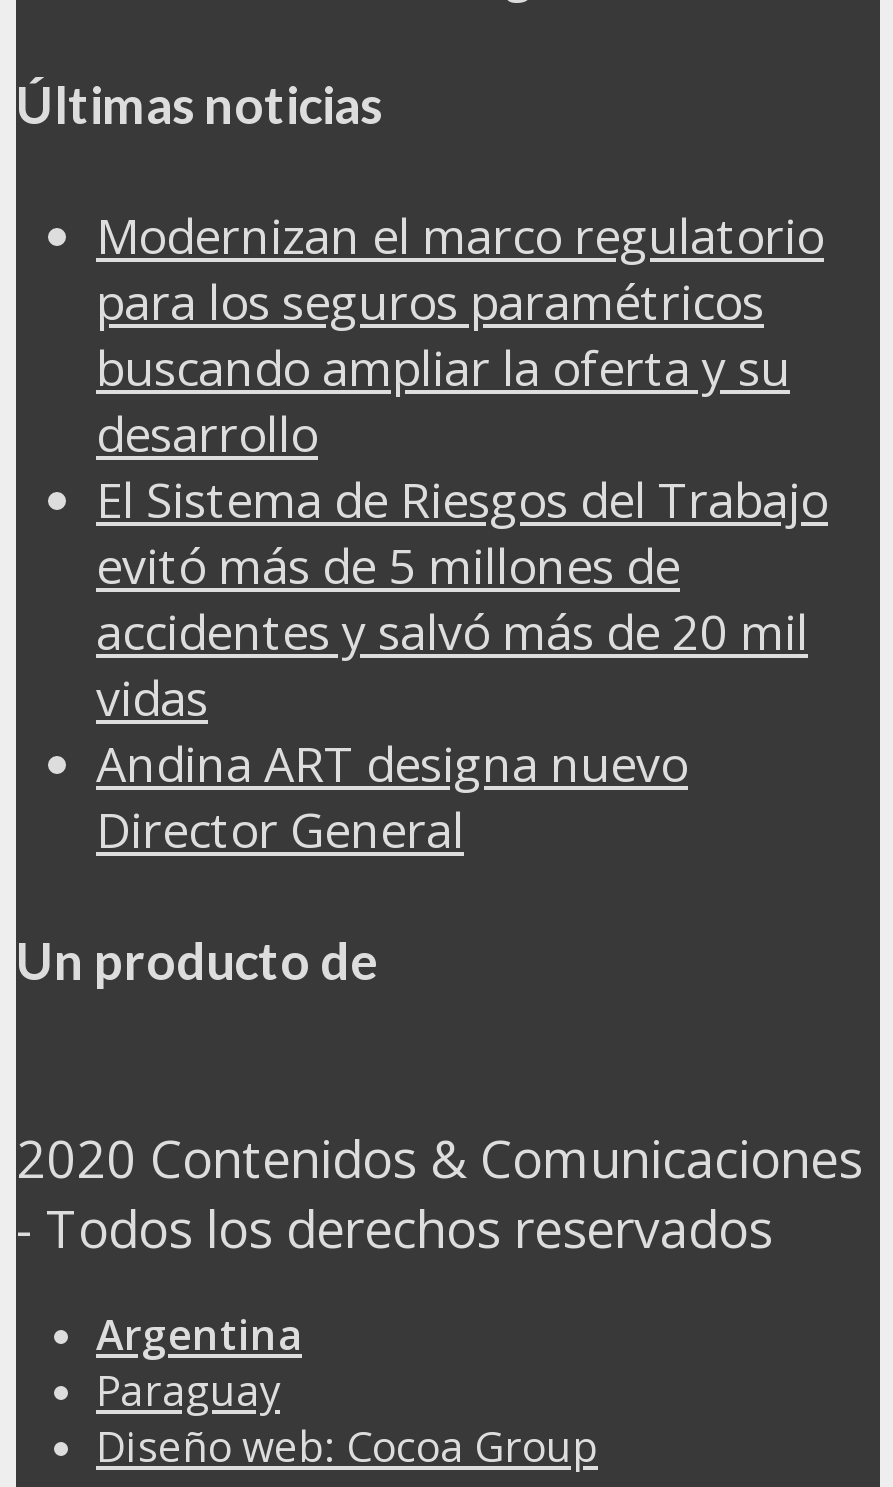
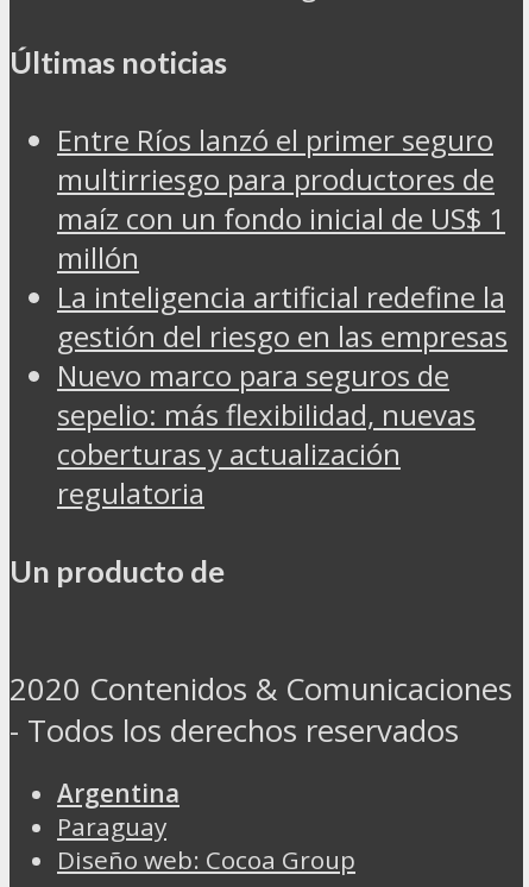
[96,202,828,862] Modernizan el marco regulatorio | para los seguros paramétricos | buscando ampliar la oferta y su | desarrollo | El Sistema de Riesgos del Trabajo | evitó más de 5 millones de | accidentes y salvó más de 20 mil | vidas | Andina ART designa nuevo | Director General -> [57,120,508,512] Entre Ríos lanzó el primer seguro | multirriesgo para productores de | maíz con un fondo inicial de US$ 1 | millón | La inteligencia artificial redefine la | gestión del riesgo en las empresas | Nuevo marco para seguros de | sepelio: más flexibilidad, nuevas | coberturas y actualización | regulatoria

